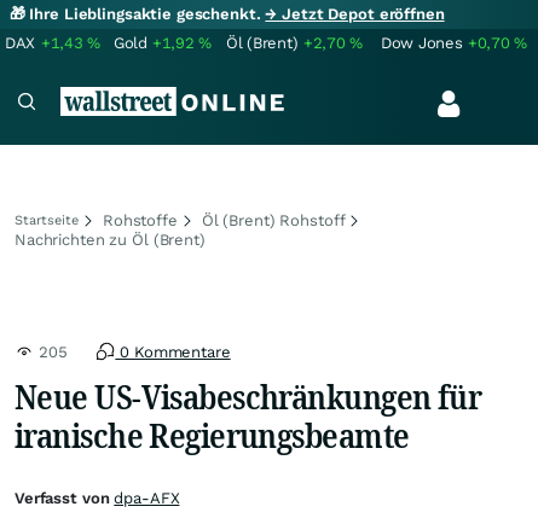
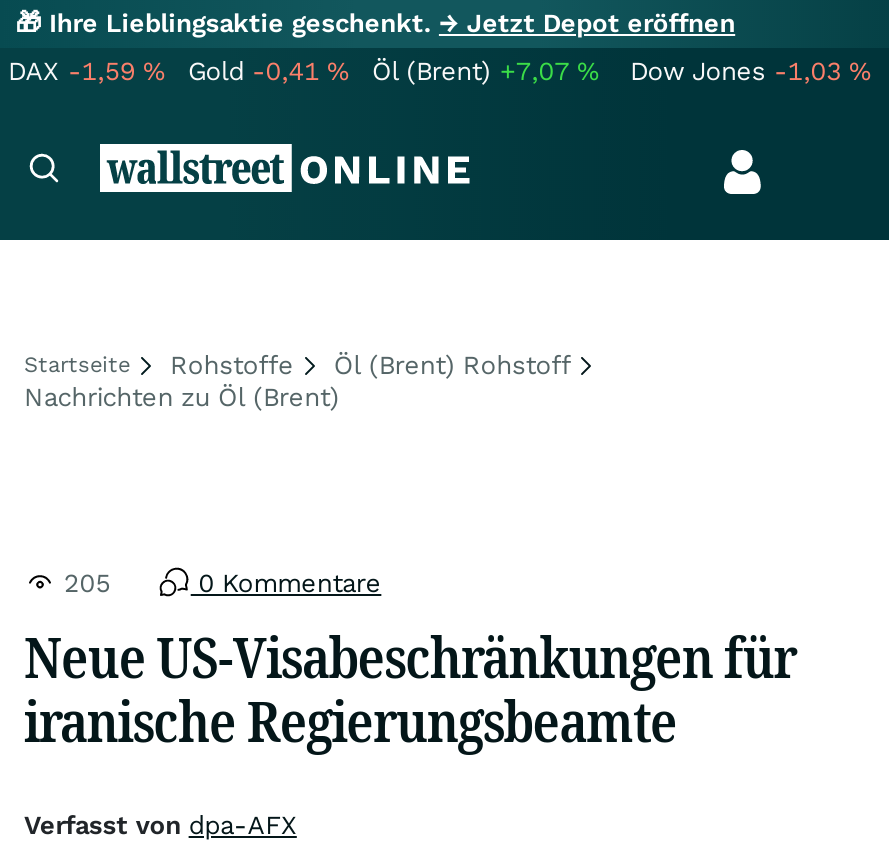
[5,34,101,52] DAX +1,43% -> [8,56,164,86] DAX -1,59%
[114,34,212,52] Gold +1,92% -> [188,56,348,86] Gold -0,41%
[226,34,363,52] Öl (Brent) +2,70% -> [372,56,598,86] Öl (Brent) +7,07%
[381,34,527,52] Dow Jones +0,70% -> [630,56,870,86] Dow Jones -1,03%

